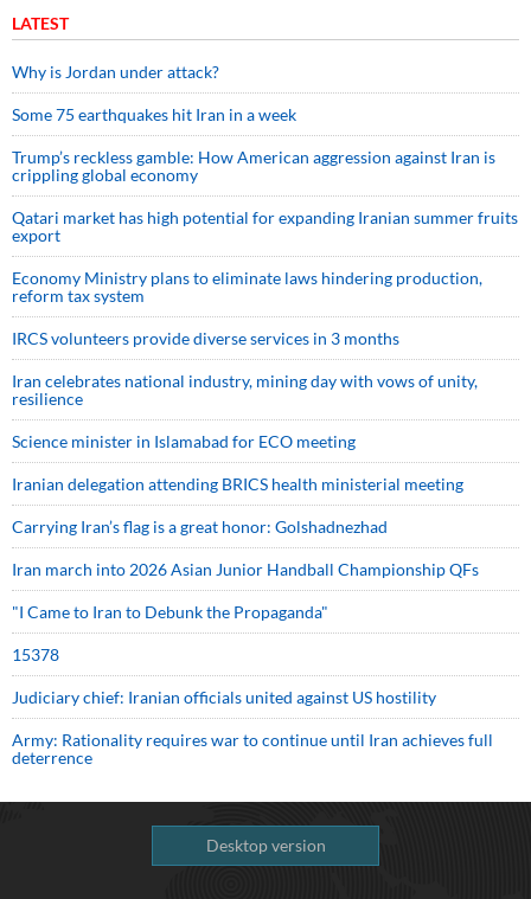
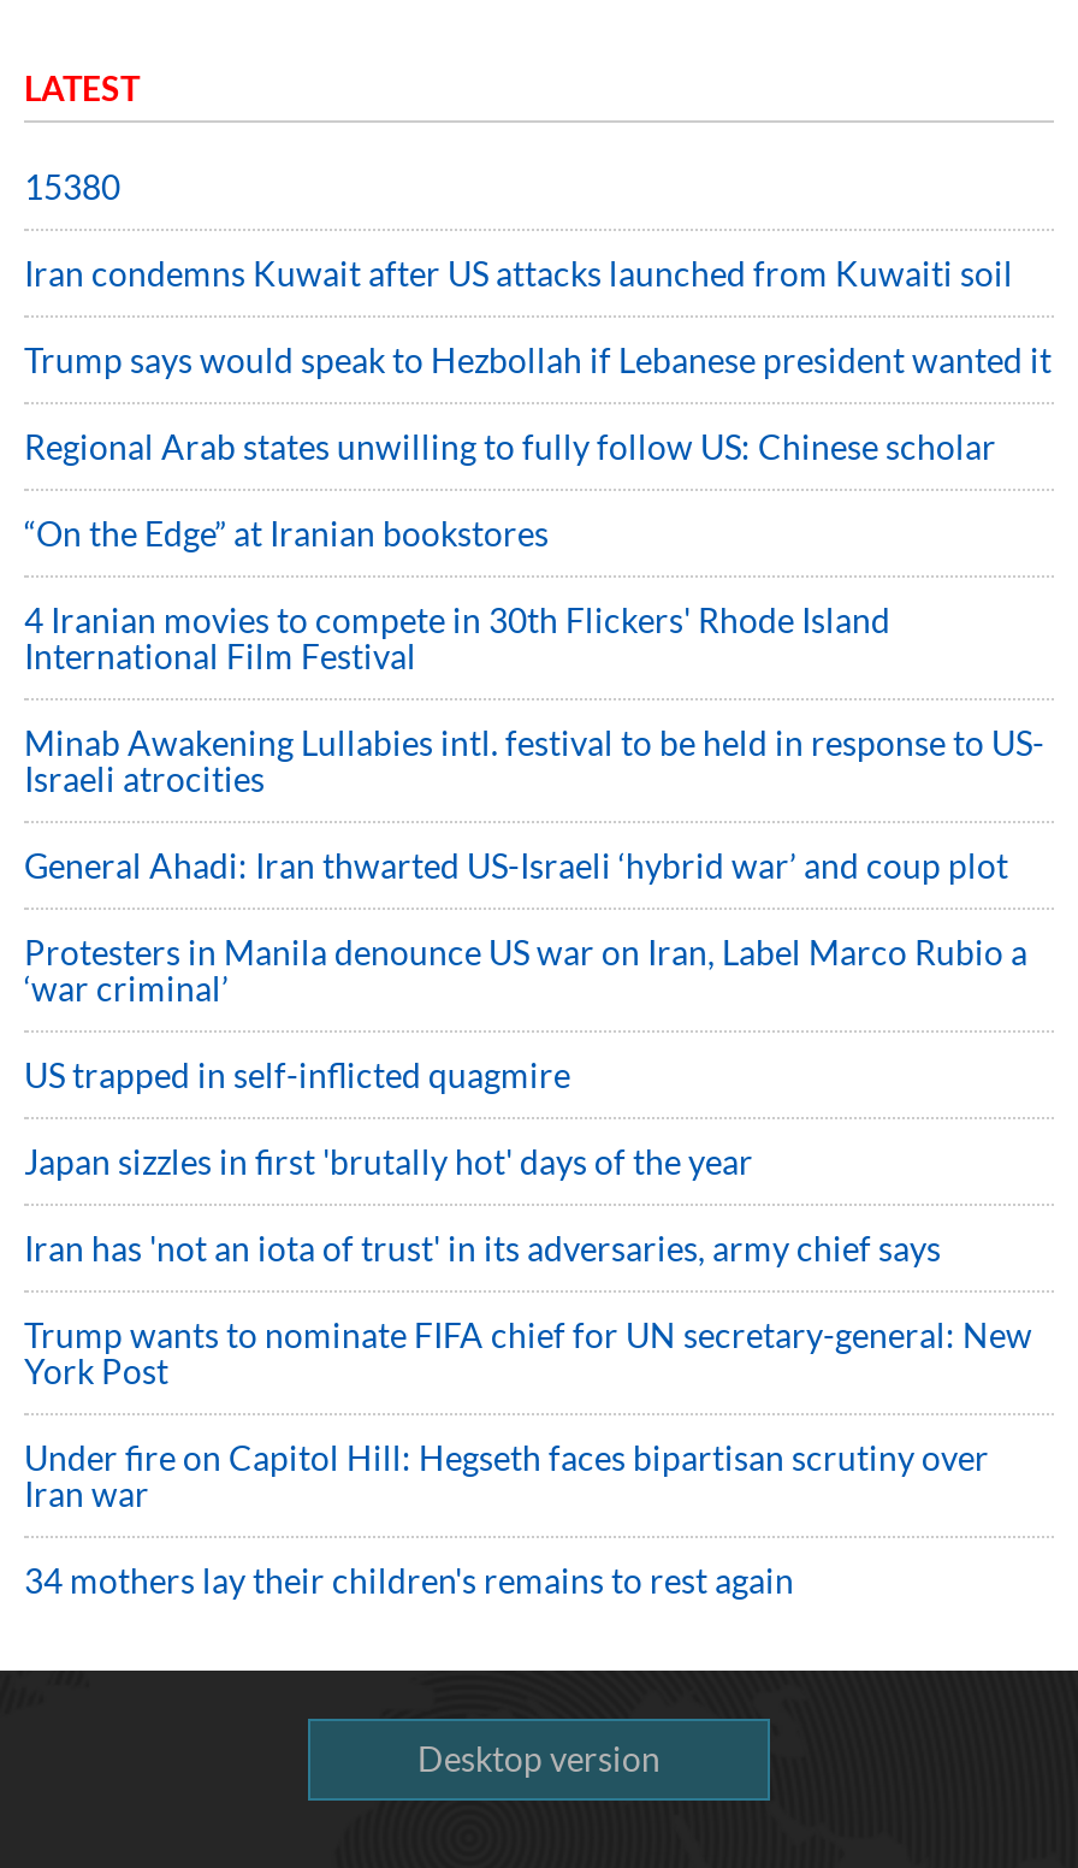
[12,62,219,82] Why is Jordan under attack? -> [24,166,120,207] 15380
[12,104,296,124] Some 75 earthquakes hit Iran in a week -> [24,253,1013,294] Iran condemns Kuwait after US attacks launched from Kuwaiti soil
[12,147,495,185] Trump’s reckless gamble: How American aggression against Iran is | crippling global economy -> [24,339,1052,380] Trump says would speak to Hezbollah if Lebanese president wanted it
[12,207,518,245] Qatari market has high potential for expanding Iranian summer fruits | export -> [24,426,996,467] Regional Arab states unwilling to fully follow US: Chinese scholar
[12,268,482,306] Economy Ministry plans to eliminate laws hindering production, | reform tax system -> [24,513,549,554] “On the Edge” at Iranian bookstores
[12,328,399,348] IRCS volunteers provide diverse services in 3 months -> [24,599,890,676] 4 Iranian movies to compete in 30th Flickers' Rhode Island | International Film Festival
[12,371,478,409] Iran celebrates national industry, mining day with vows of unity, | resilience -> [24,722,1044,799] Minab Awakening Lullabies intl. festival to be held in response to US- | Israeli atrocities
[12,431,356,451] Science minister in Islamabad for ECO meeting -> [24,845,1008,886] General Ahadi: Iran thwarted US-Israeli ‘hybrid war’ and coup plot
[12,474,463,494] Iranian delegation attending BRICS health ministerial meeting -> [24,932,1027,1009] Protesters in Manila denounce US war on Iran, Label Marco Rubio a | ‘war criminal’
[12,516,388,537] Carrying Iran’s flag is a great honor: Golshadnezhad -> [24,1054,577,1095] US trapped in self-inflicted quagmire
[12,559,479,579] Iran march into 2026 Asian Junior Handball Championship QFs -> [24,1141,753,1182] Japan sizzles in first 'brutally hot' days of the year
[12,602,328,622] "I Came to Iran to Debunk the Propaganda" -> [24,1228,948,1269] Iran has 'not an iota of trust' in its adversaries, army chief says
[12,644,59,664] 15378 -> [24,1314,1032,1391] Trump wants to nominate FIFA chief for UN secretary-general: New | York Post
[12,687,443,707] Judiciary chief: Iranian officials united against US hostility -> [24,1437,989,1514] Under fire on Capitol Hill: Hegseth faces bipartisan scrutiny over | Iran war
[12,730,493,768] Army: Rationality requires war to continue until Iran achieves full | deterrence -> [24,1560,794,1601] 34 mothers lay their children's remains to rest again

